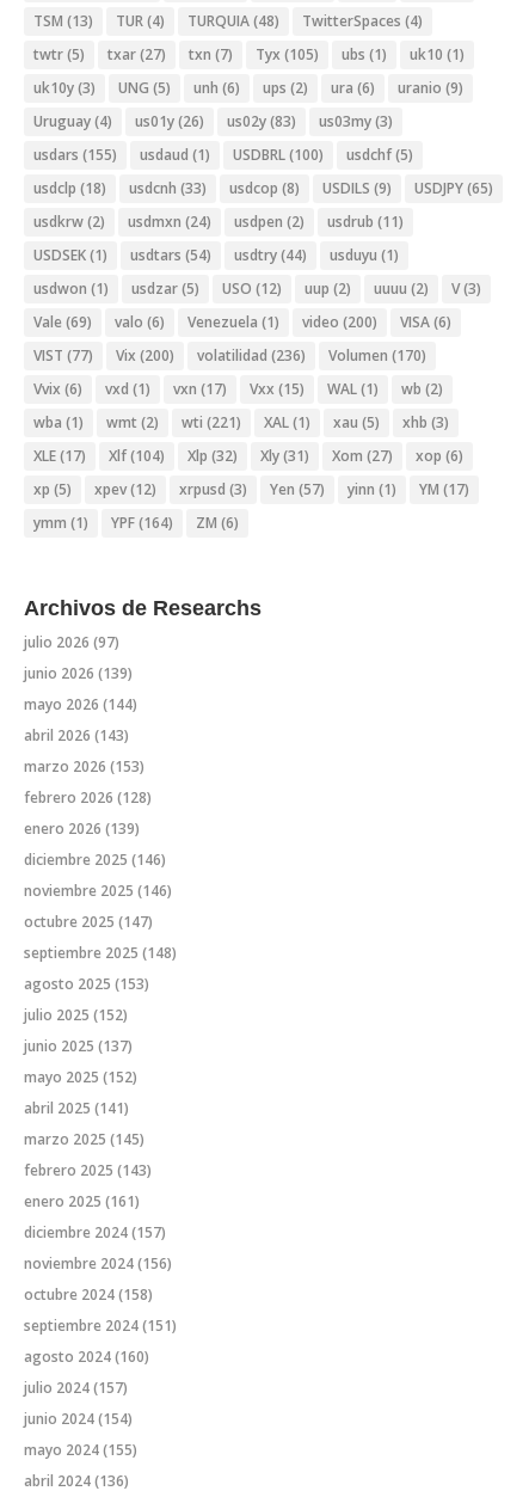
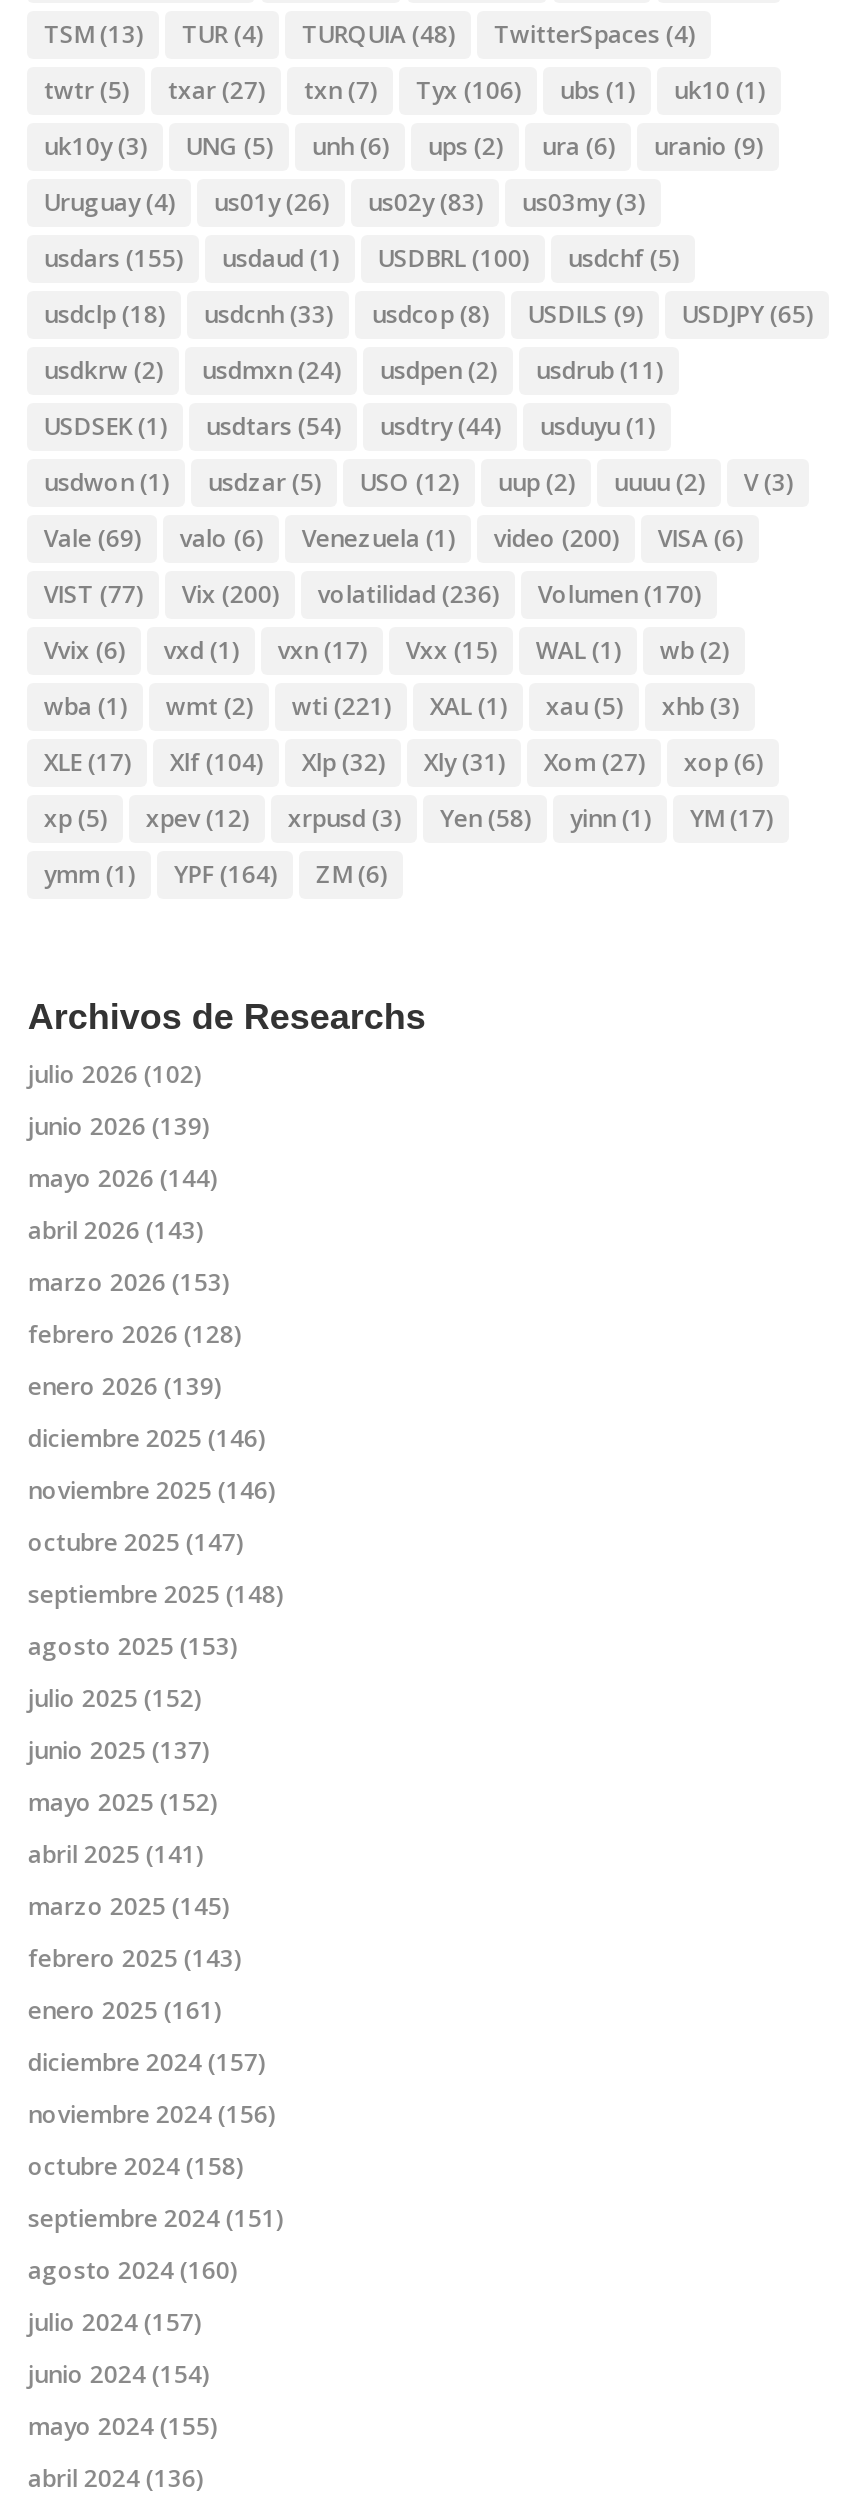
[34,44,465,64] twtr (5) txar (27) txn (7) Tyx (105) ubs (1) uk10 (1) -> [44,73,766,107] twtr (5) txar (27) txn (7) Tyx (106) ubs (1) uk10 (1)
[34,478,470,499] xp (5) xpev (12) xrpusd (3) Yen (57) yinn (1) YM (17) -> [44,801,774,835] xp (5) xpev (12) xrpusd (3) Yen (58) yinn (1) YM (17)
[24,632,120,652] julio 2026 (97) -> [28,1058,202,1092] julio 2026 (102)

